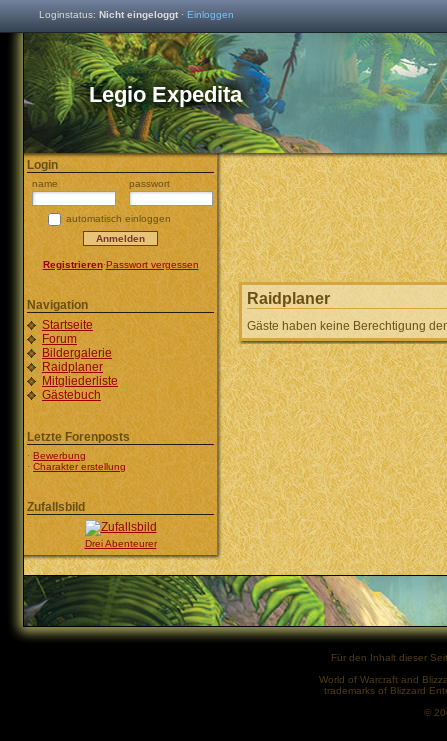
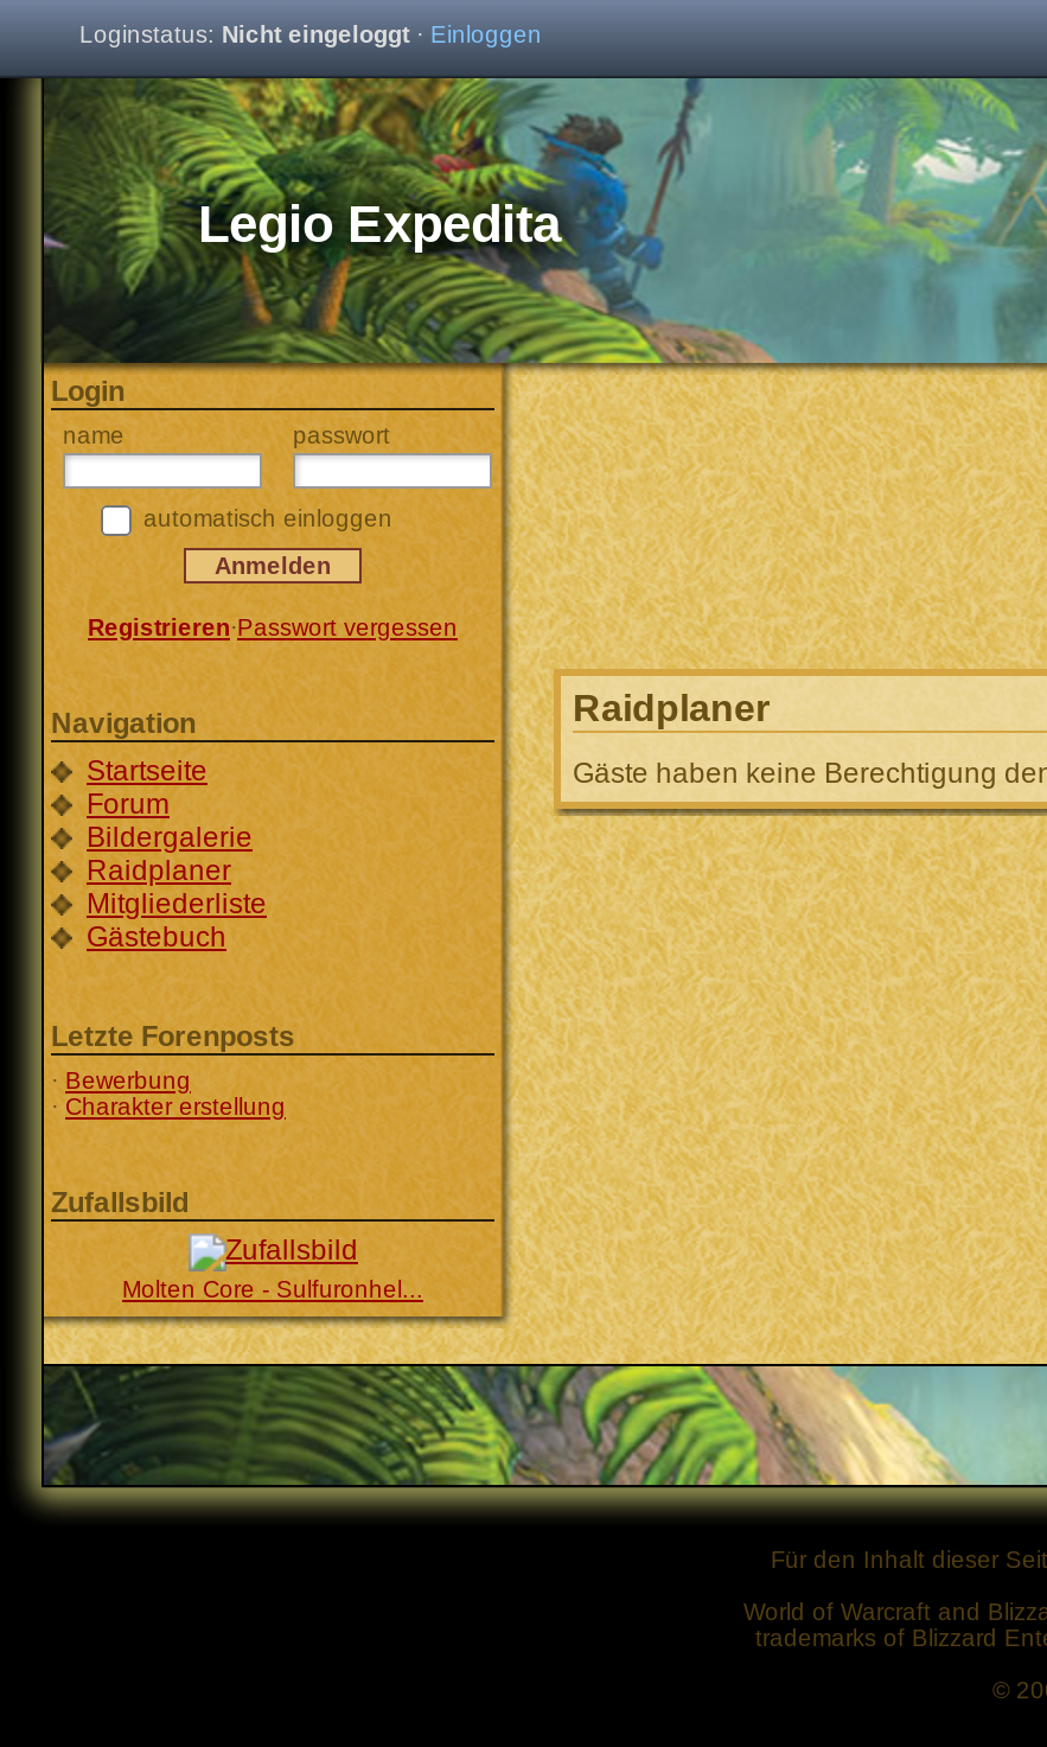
[84,538,156,549] Drei Abenteurer -> [122,1276,423,1302] Molten Core - Sulfuronhel...

